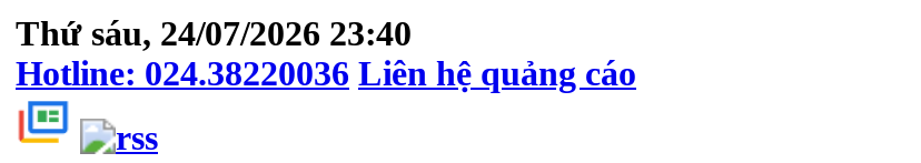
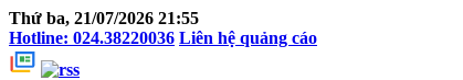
[16,14,412,52] Thứ sáu, 24/07/2026 23:40 -> [9,9,199,27] Thứ ba, 21/07/2026 21:55

